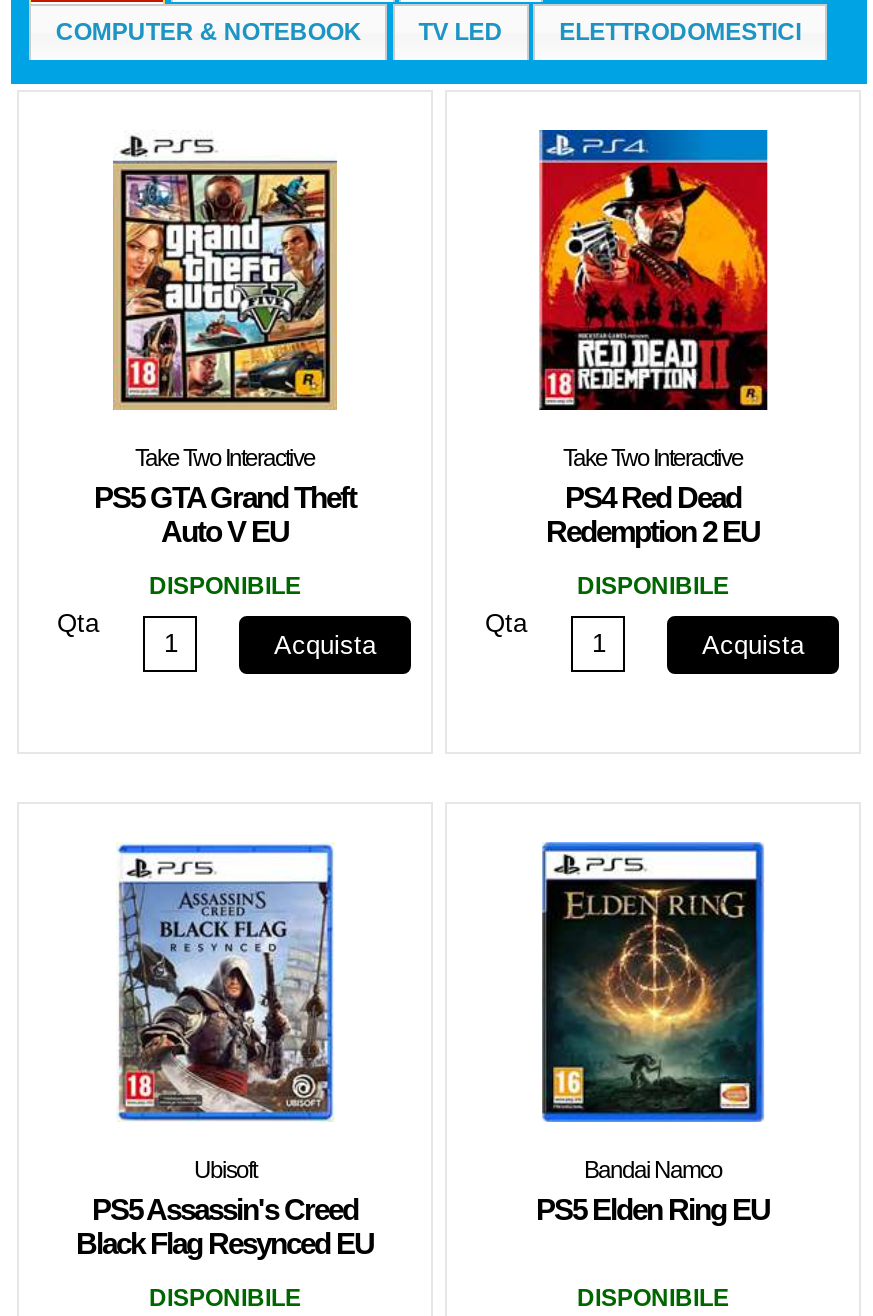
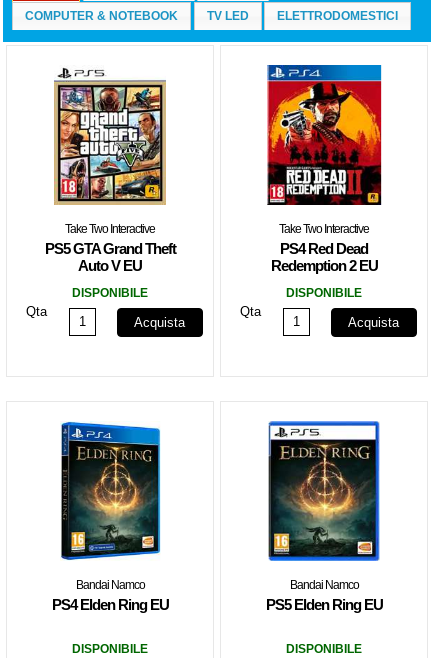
[76,842,374,1259] [image] | Ubisoft | PS5 Assassin's Creed | Black Flag Resynced EU -> [51,421,168,612] [image] | Bandai Namco | PS4 Elden Ring EU

